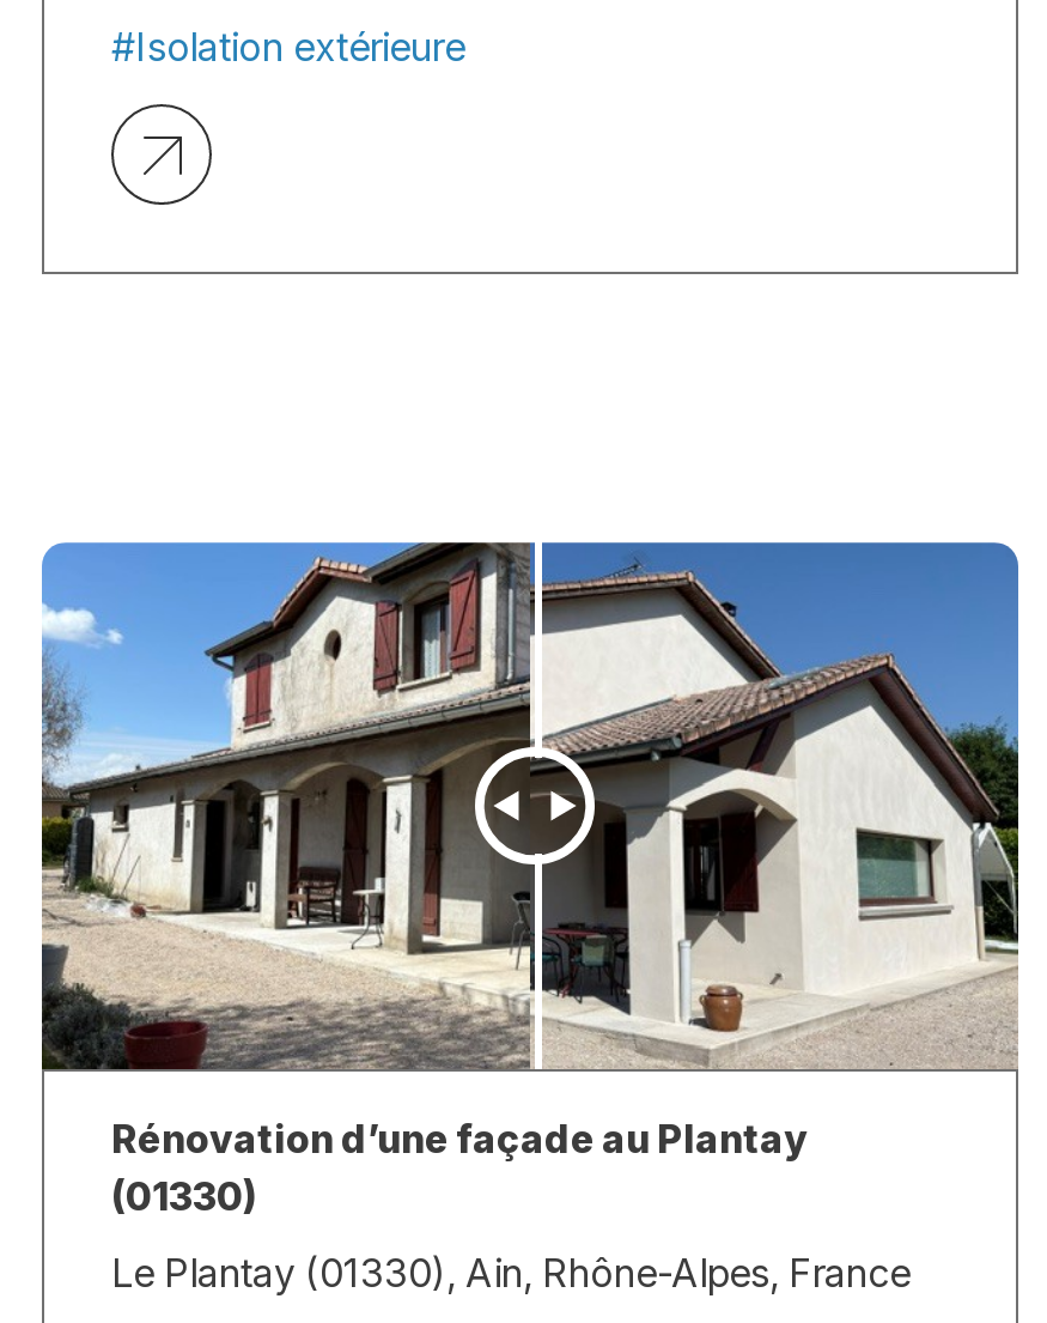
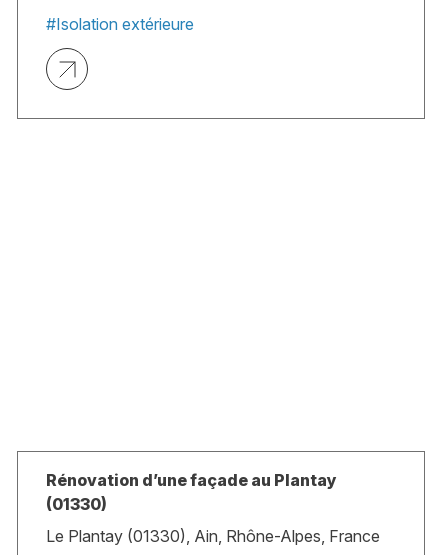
[39,540,1021,1072] [image] -> none

